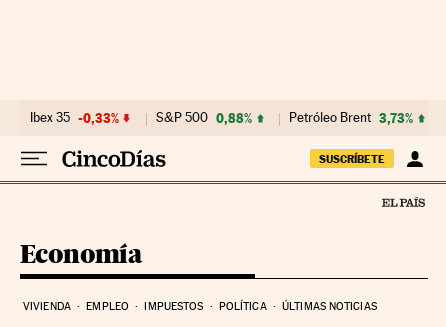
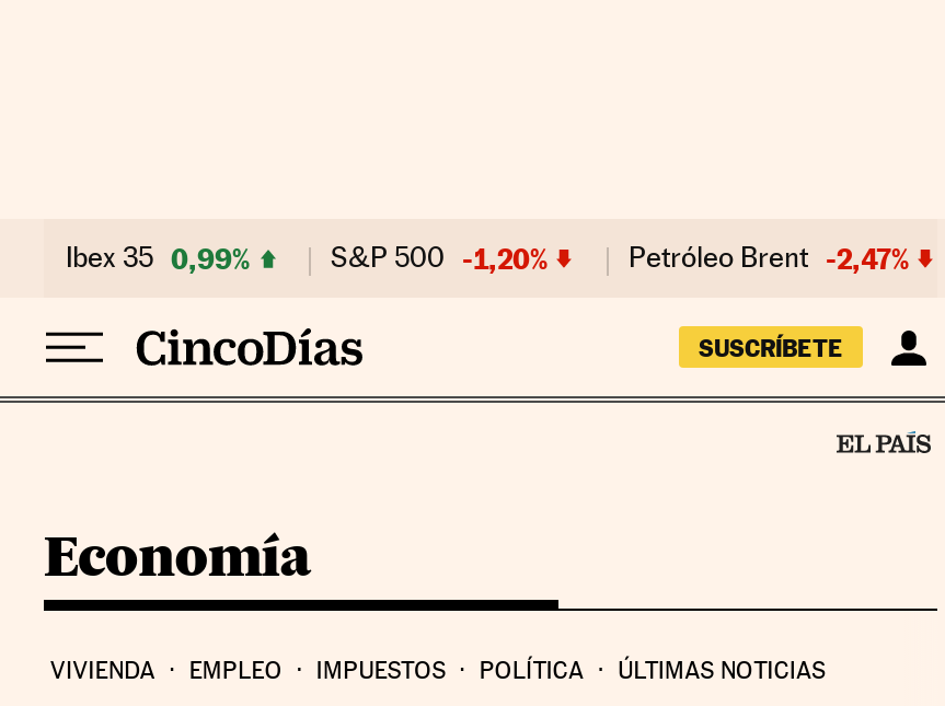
[30,110,119,126] Ibex 35 -0,33% -> [66,241,250,276] Ibex 35 0,99%
[156,110,252,126] S&P 500 0,88% -> [331,241,548,276] S&P 500 -1,20%
[289,110,413,126] Petróleo Brent 3,73% -> [629,241,909,276] Petróleo Brent -2,47%

